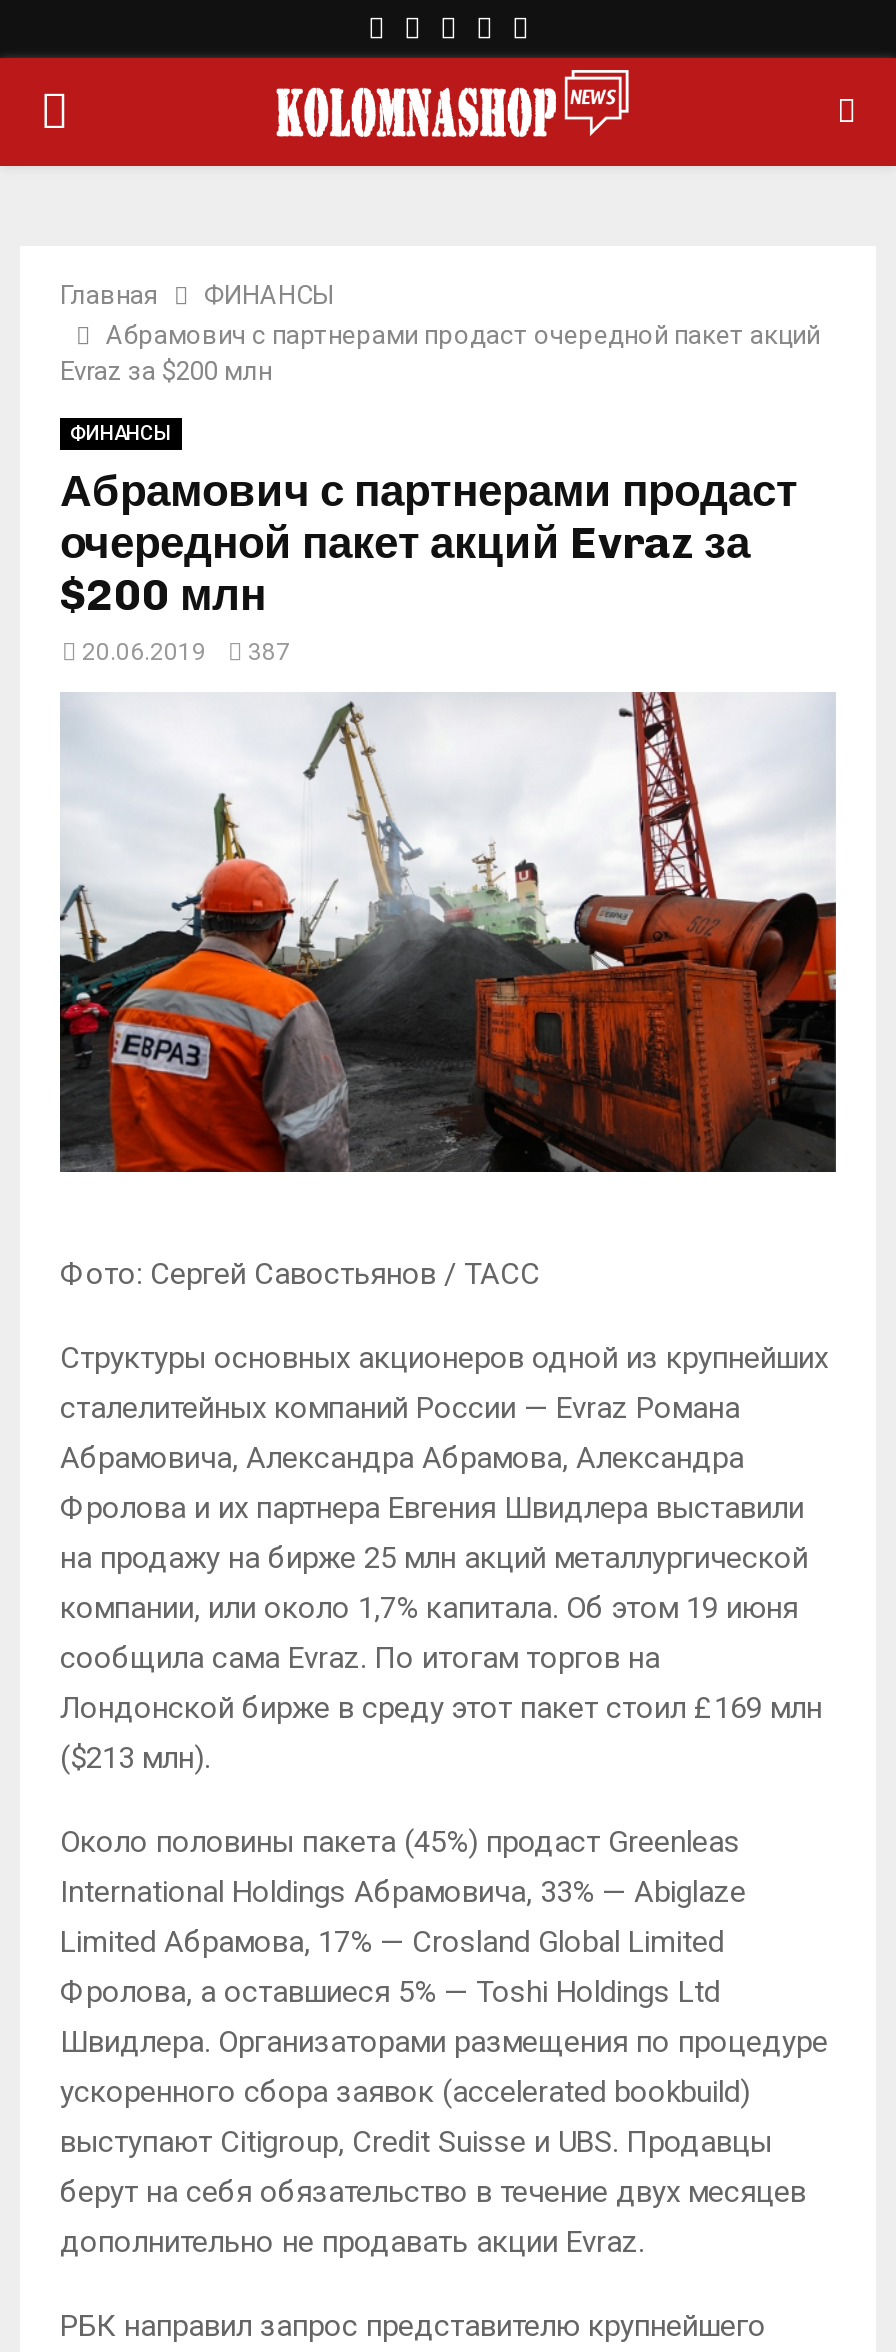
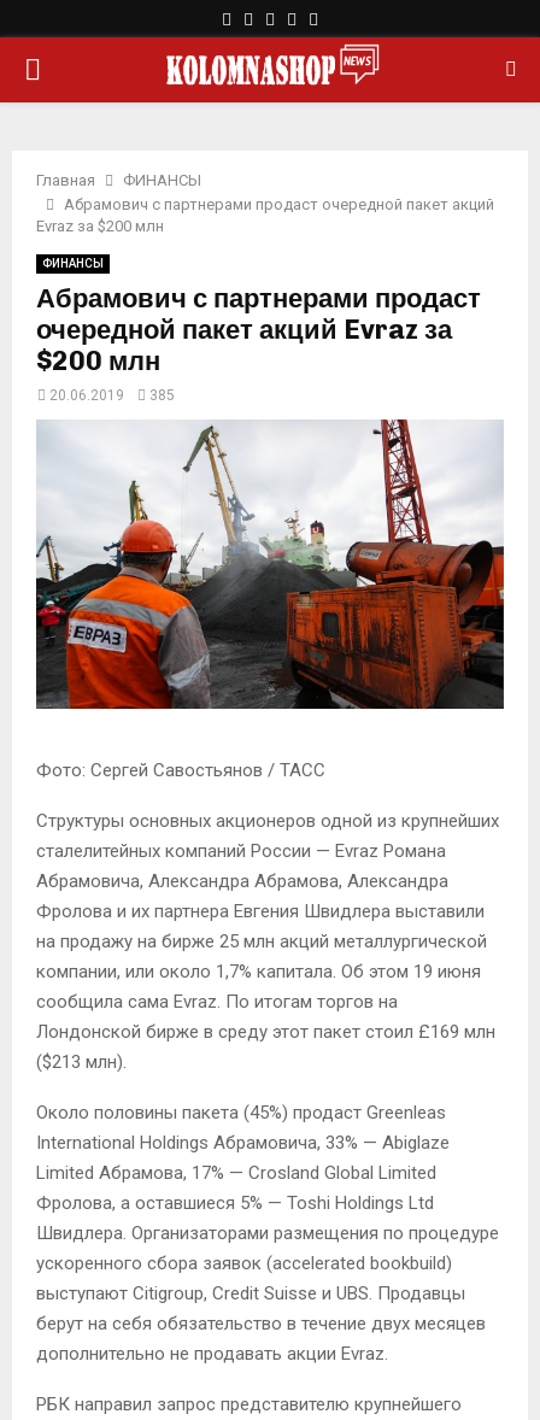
[248,638,290,666] 387 -> [149,387,175,404] 385

